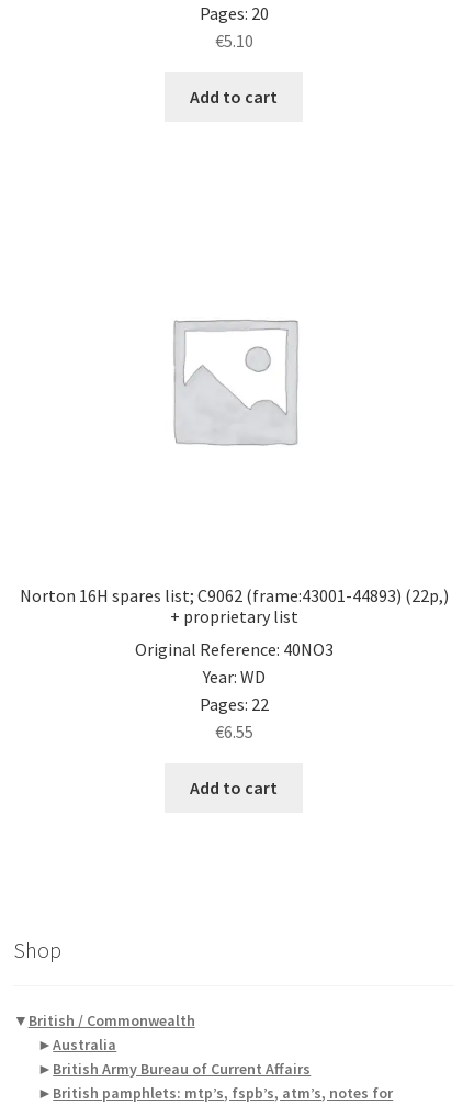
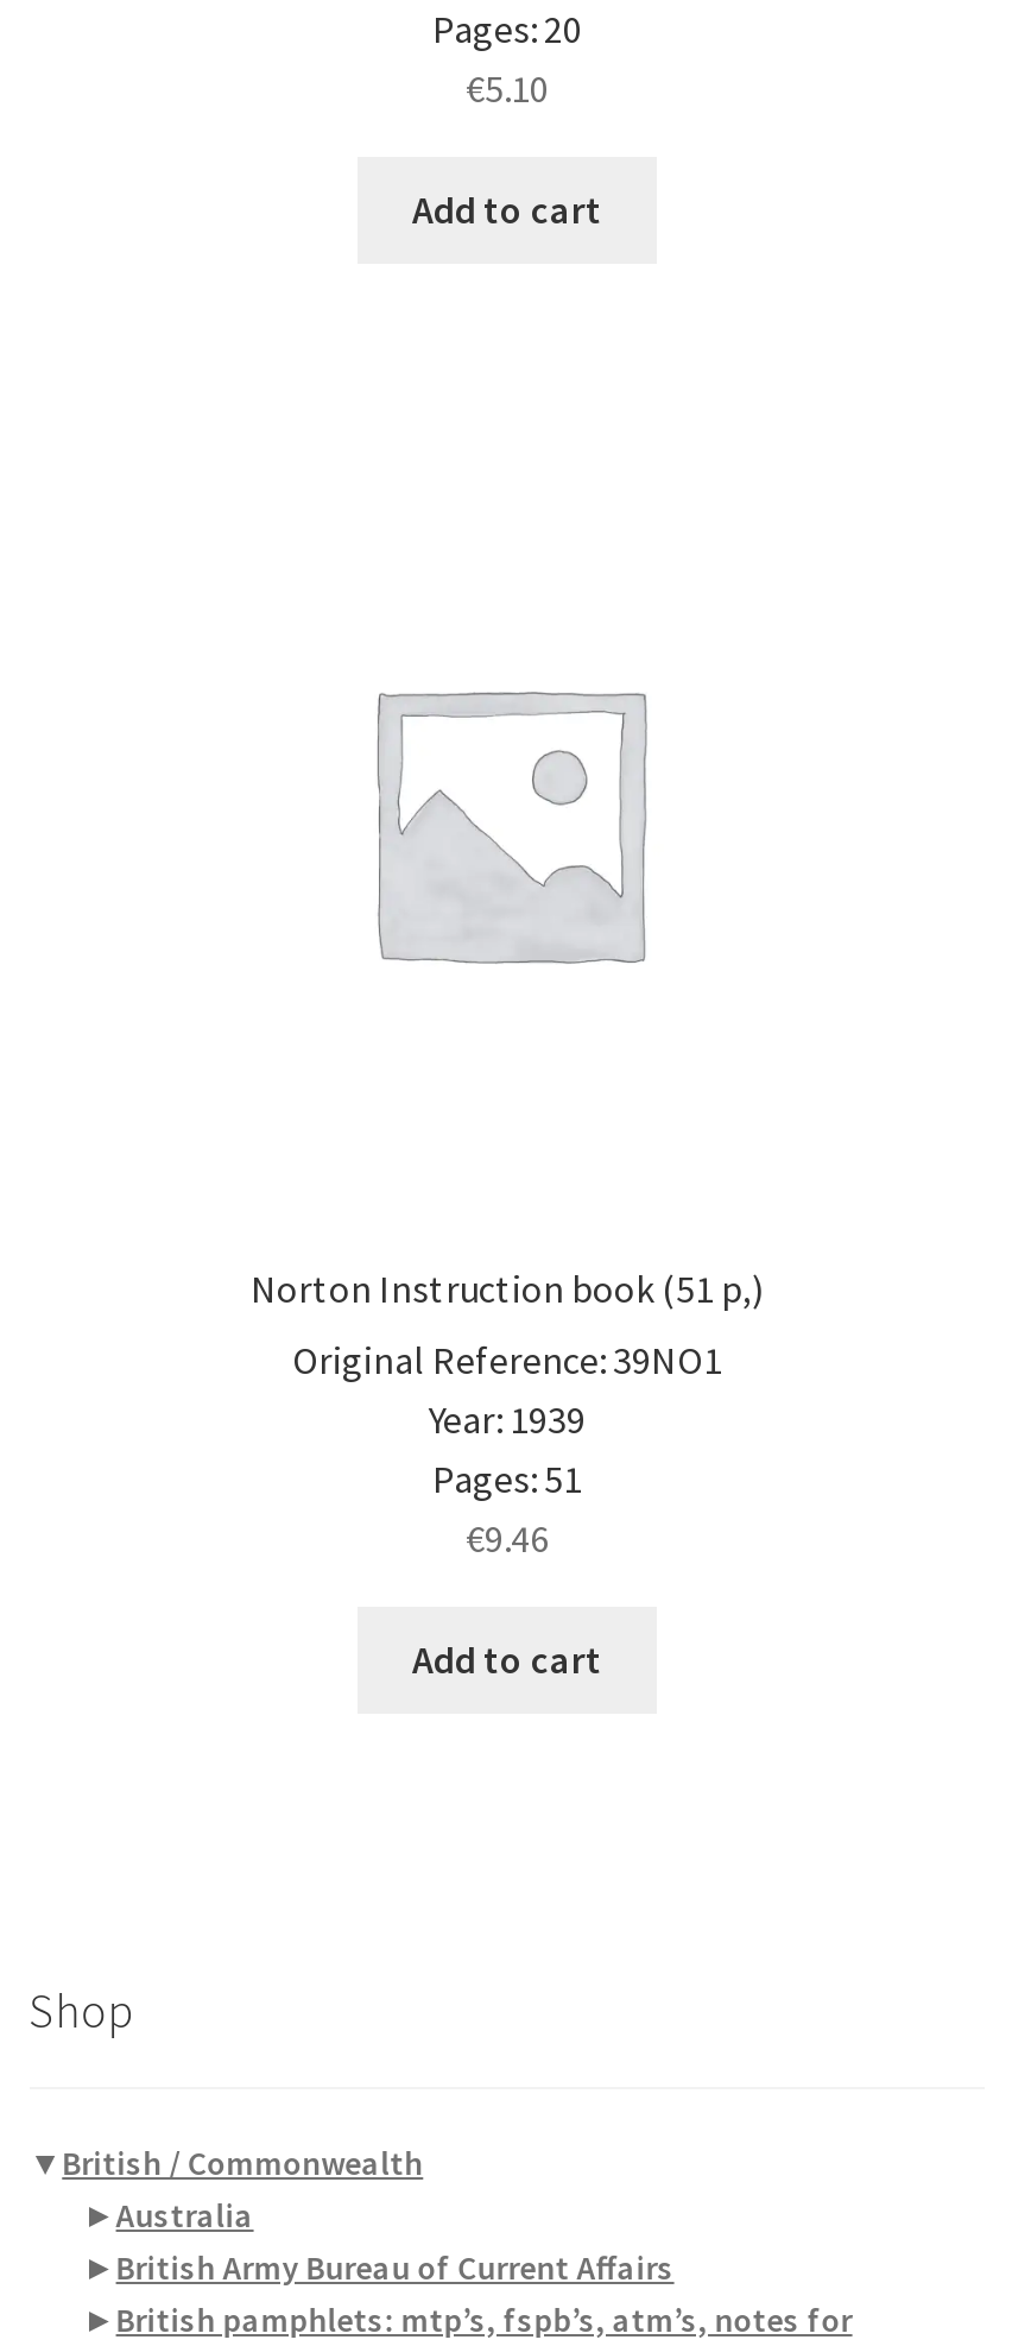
[19,584,448,627] Norton 16H spares list; C9062 (frame:43001-44893) (22p,) | + proprietary list -> [251,1264,764,1311] Norton Instruction book (51 p,)
[134,639,333,743] Original Reference: 40NO3 | Year: WD | Pages: 22 | €6.55 -> [292,1337,722,1562] Original Reference: 39NO1 | Year: 1939 | Pages: 51 | €9.46

